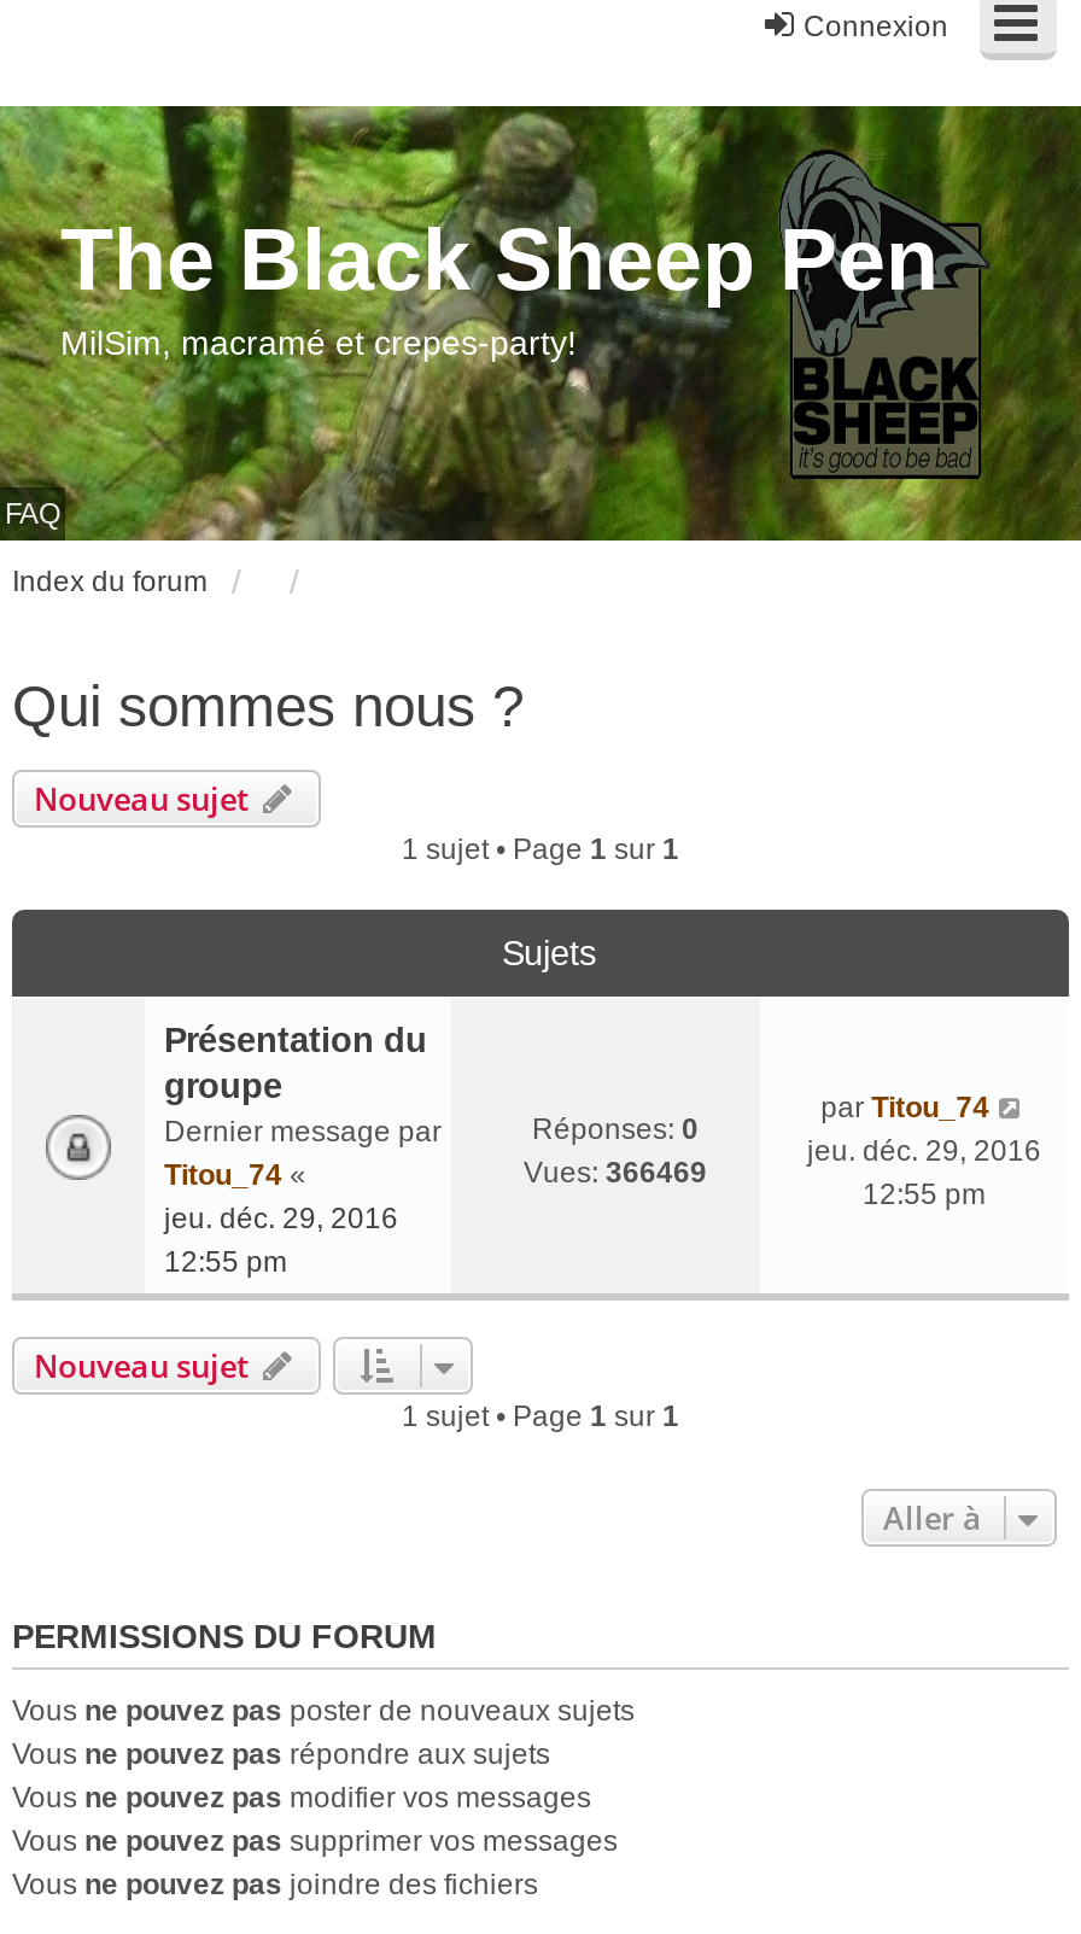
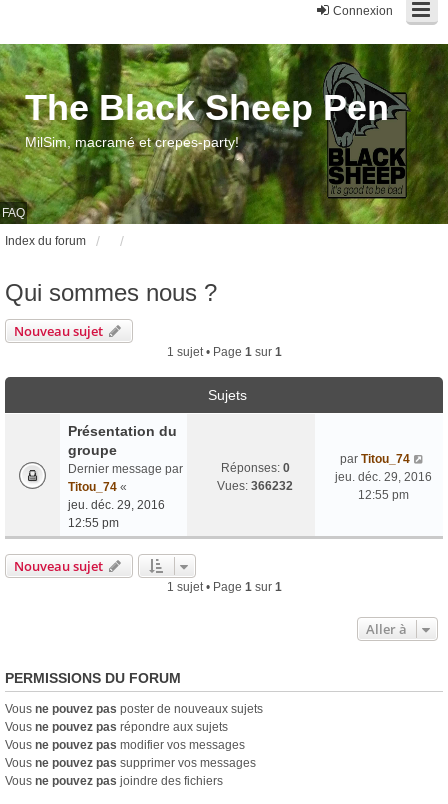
[524,1156,707,1190] Vues: 366469 -> [217,479,293,493] Vues: 366232

